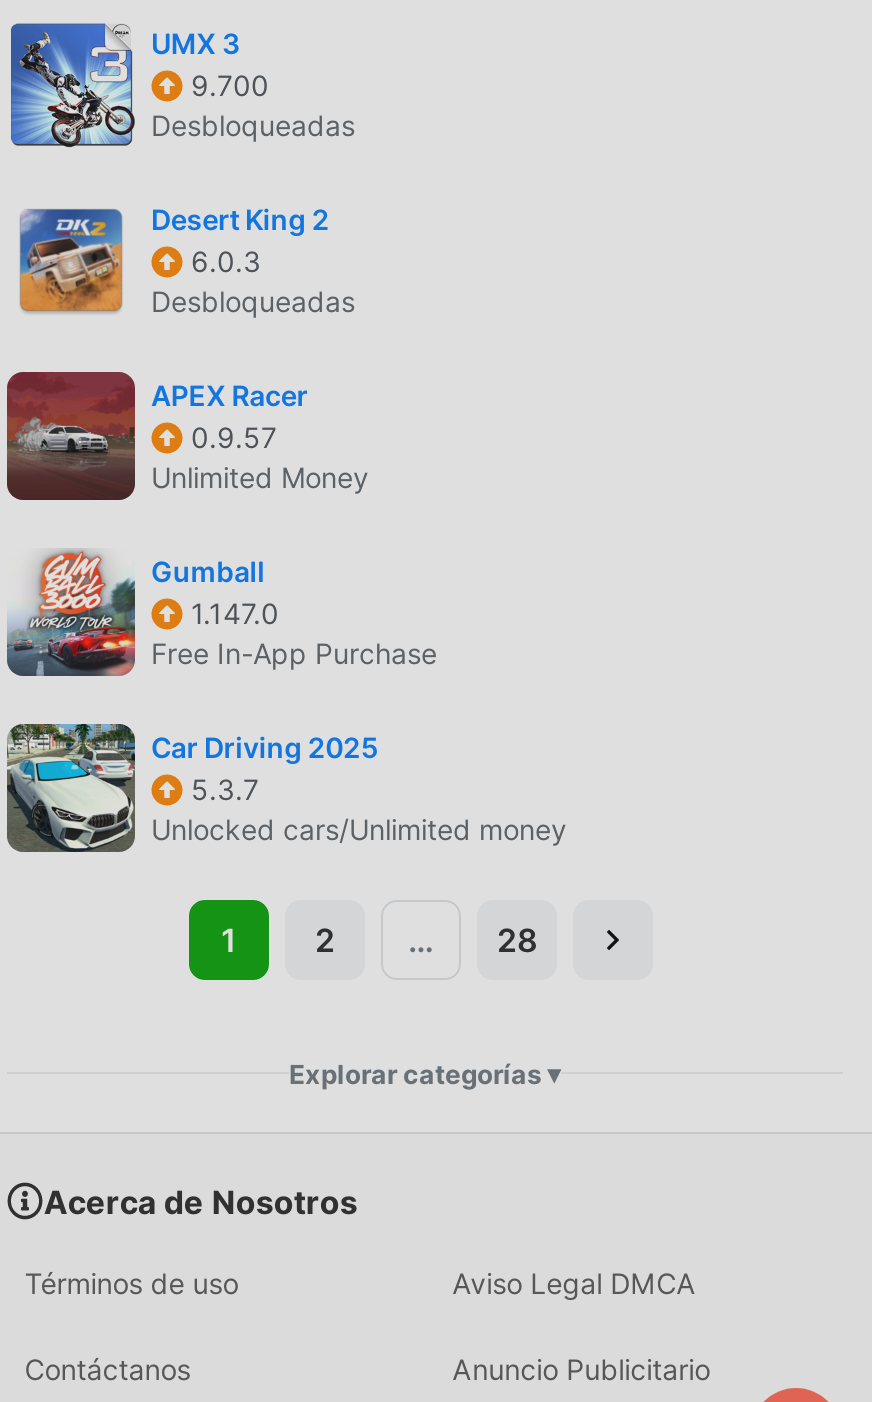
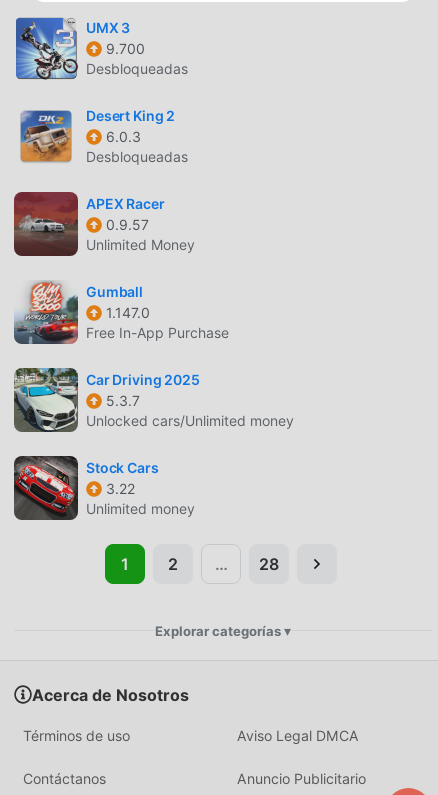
none -> [14,455,195,520] [image] | Stock Cars | 3.22 | Unlimited money

